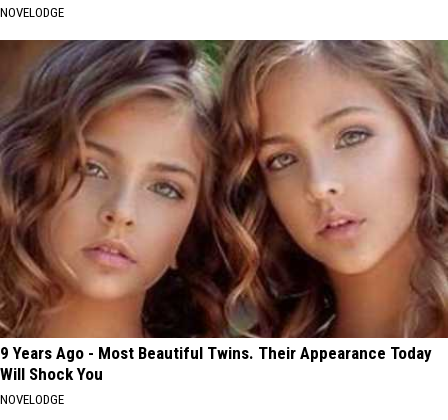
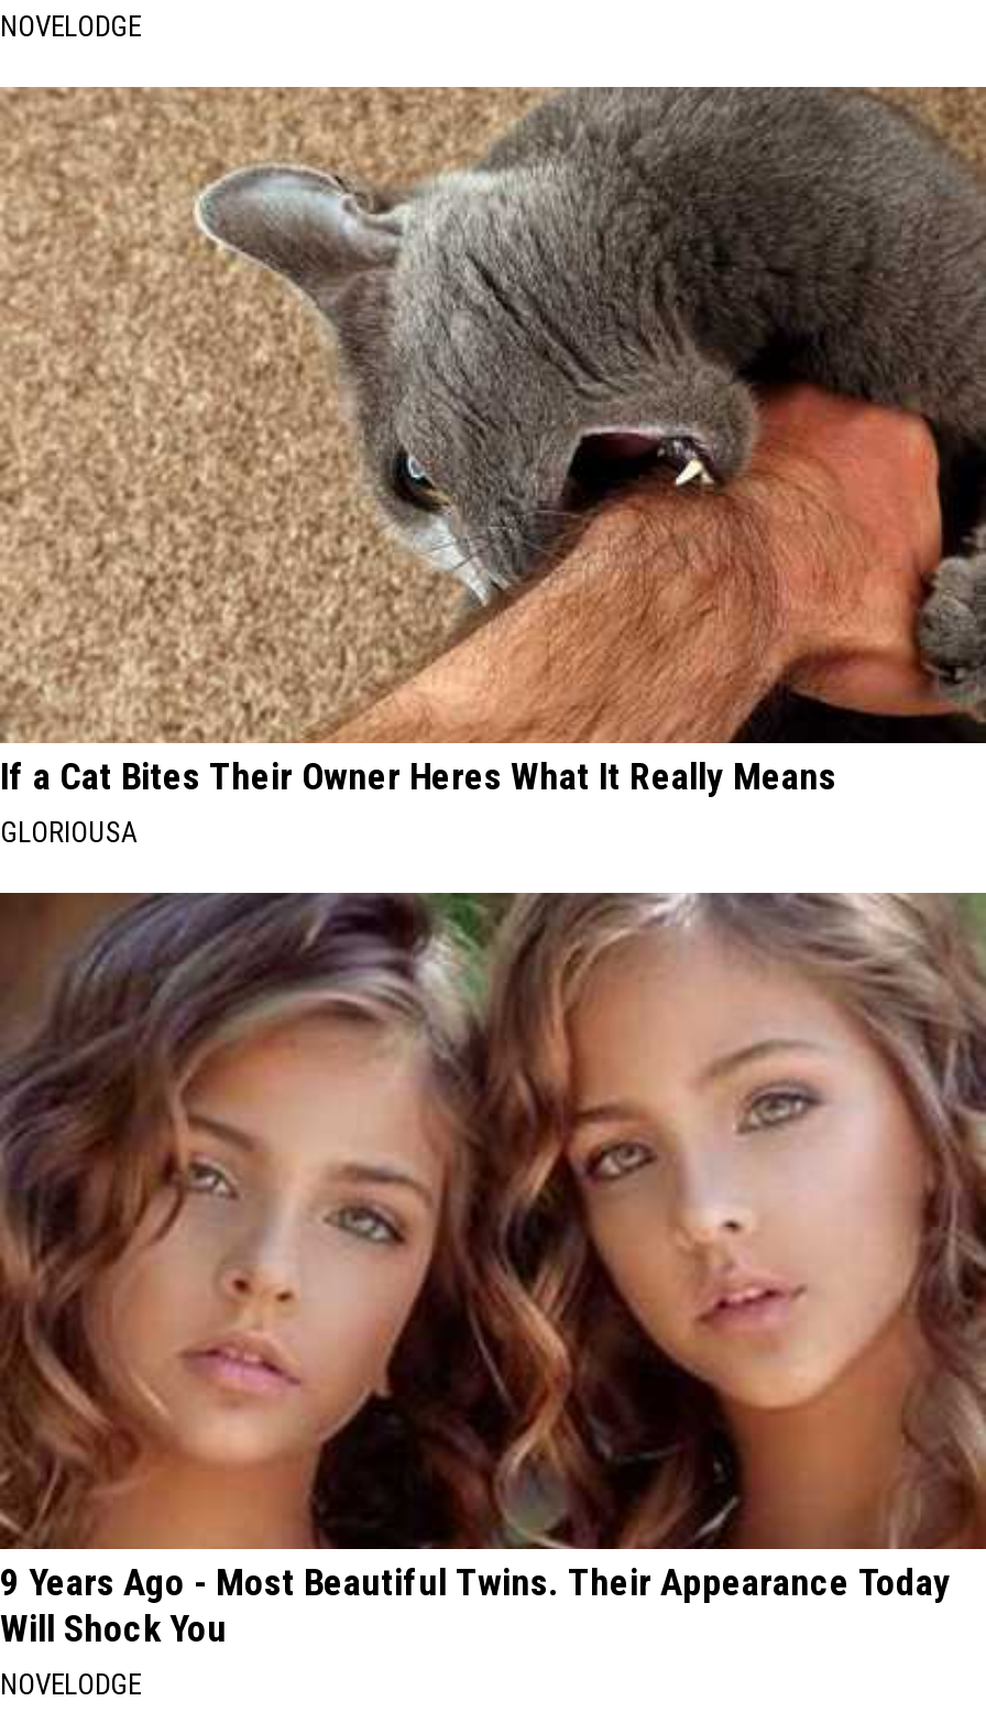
none -> [0,85,979,849] [image] | If a Cat Bites Their Owner Heres What It Really Means | GLORIOUSA

